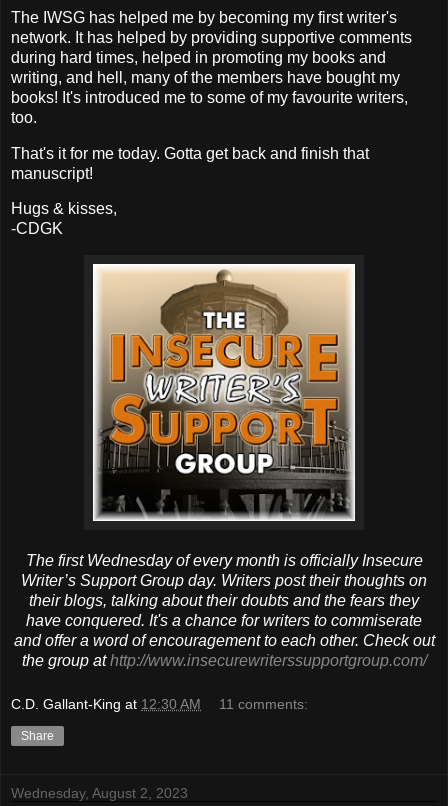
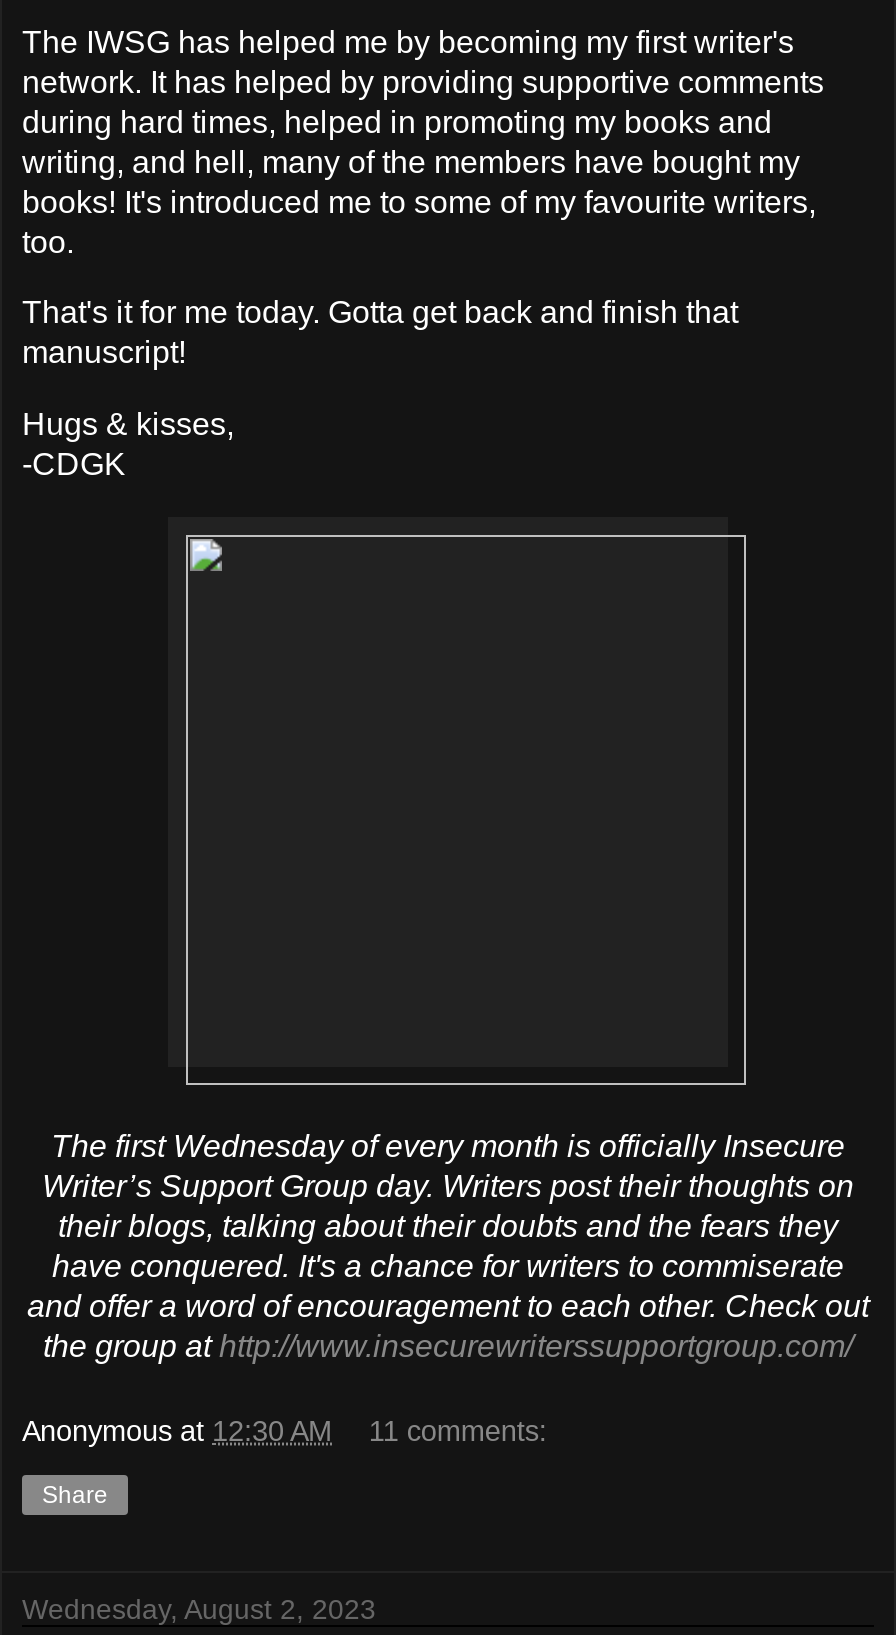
[93,264,356,528] [image] -> none
[11,696,201,712] C.D. Gallant-King at 12:30 AM -> [22,1416,332,1448] Anonymous at 12:30 AM

